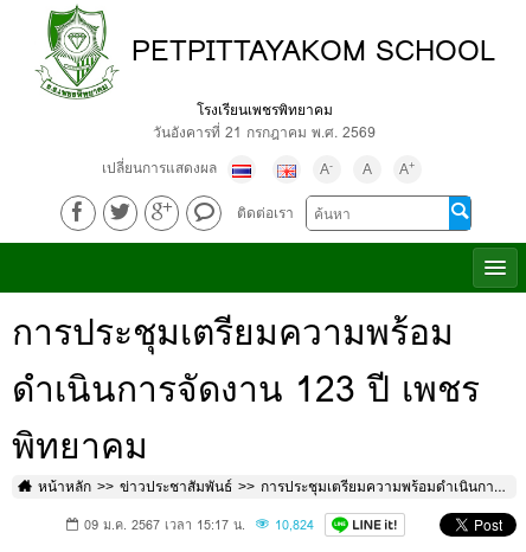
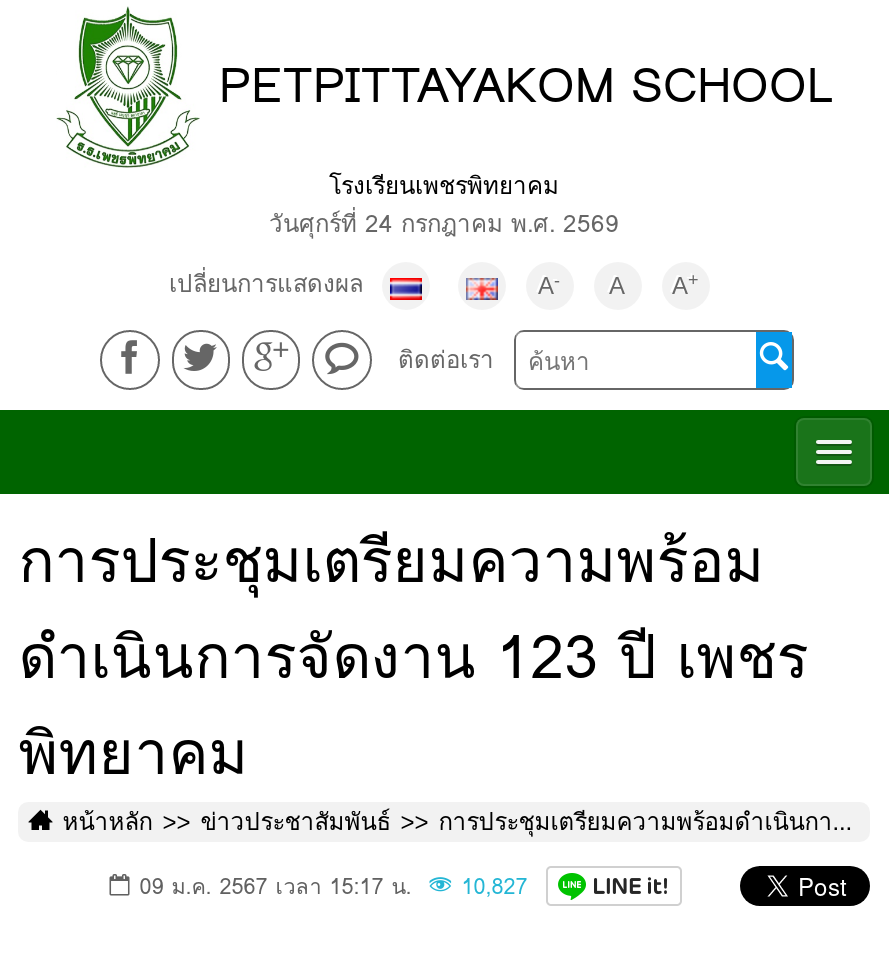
[153,121,376,144] วันอังคารที่ 21 กรกฎาคม พ.ศ. 2569 -> [269,205,619,243] วันศุกร์ที่ 24 กรกฎาคม พ.ศ. 2569
[84,515,314,535] 09 ม.ค. 2567 เวลา 15:17 น. 10,824 -> [140,870,528,904] 09 ม.ค. 2567 เวลา 15:17 น. 10,827

